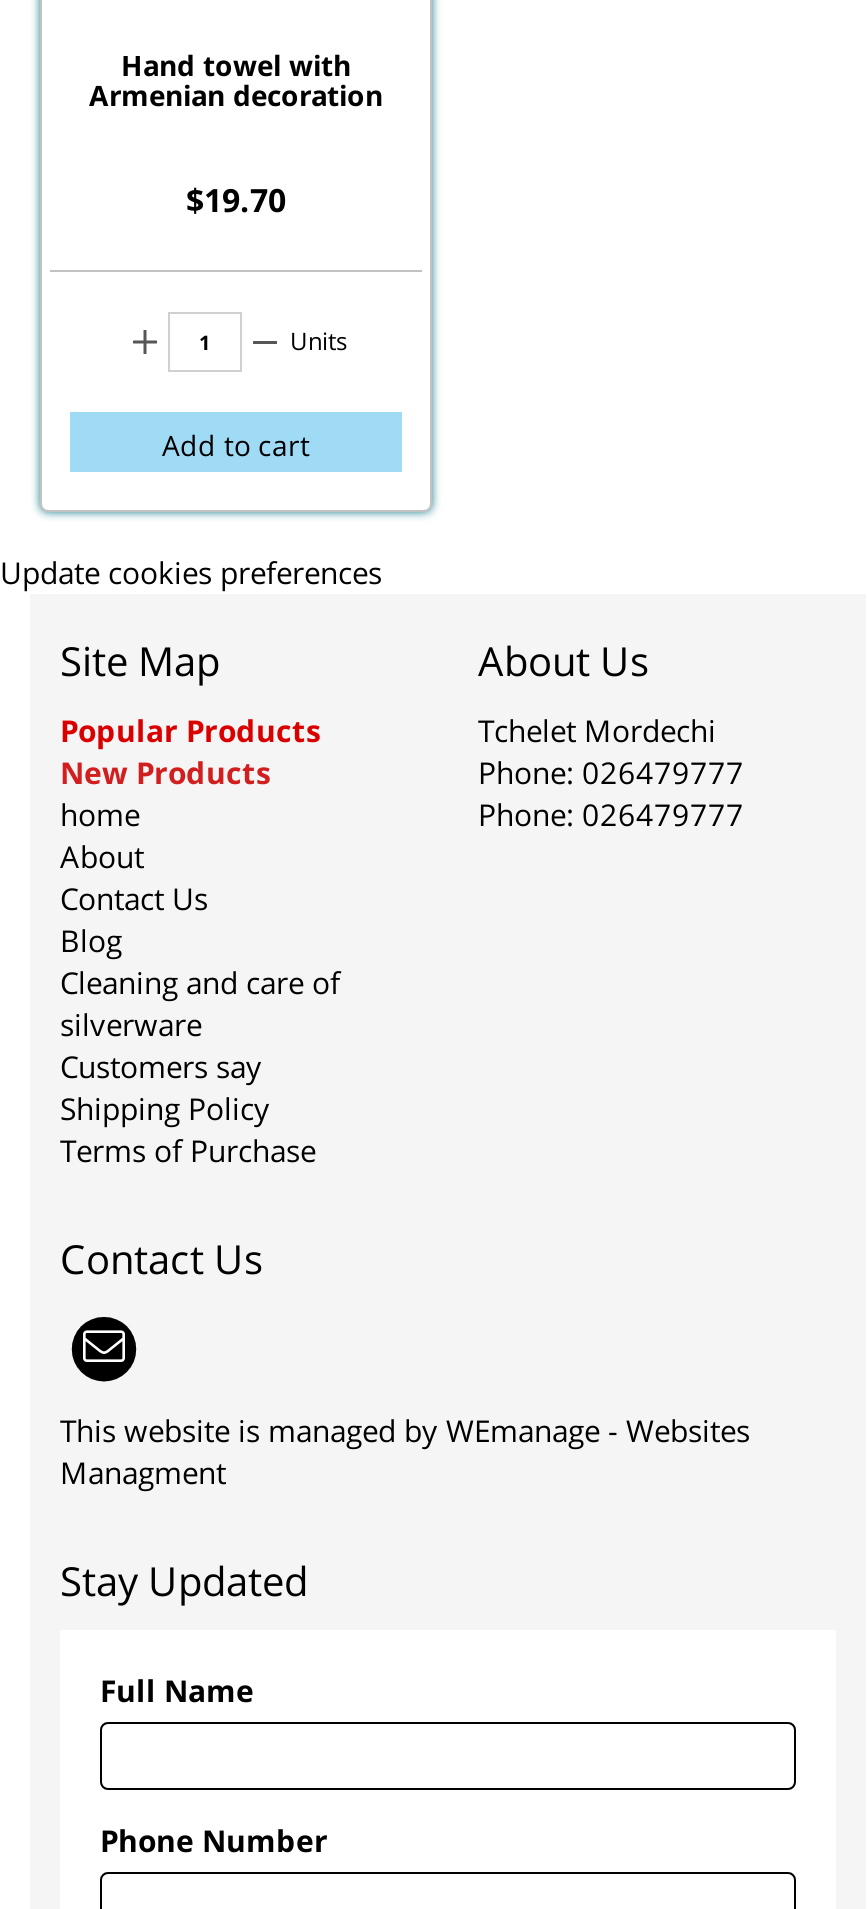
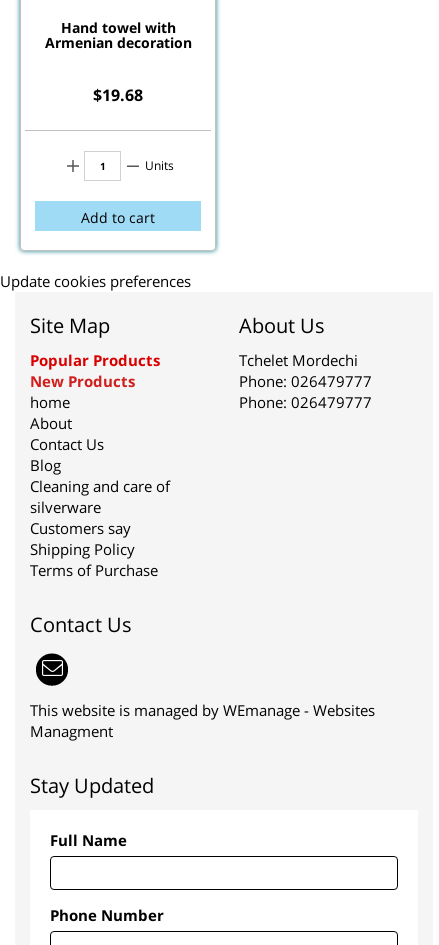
[186,177,286,221] $19.70 -> [93,84,143,106] $19.68

